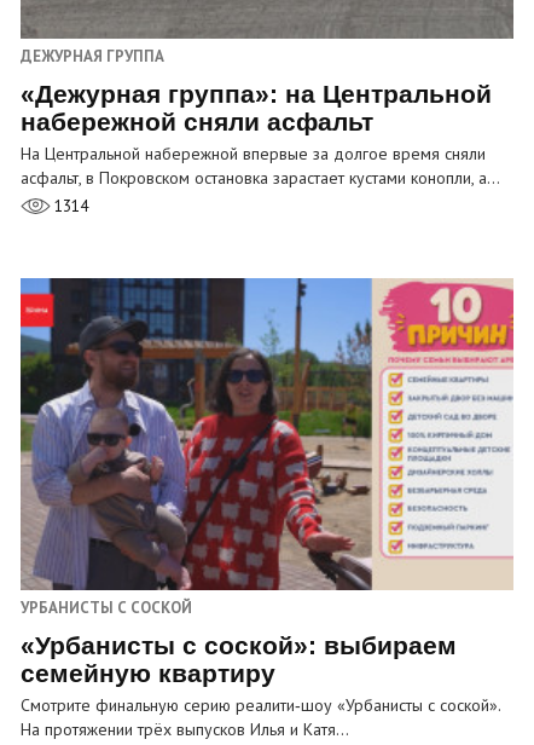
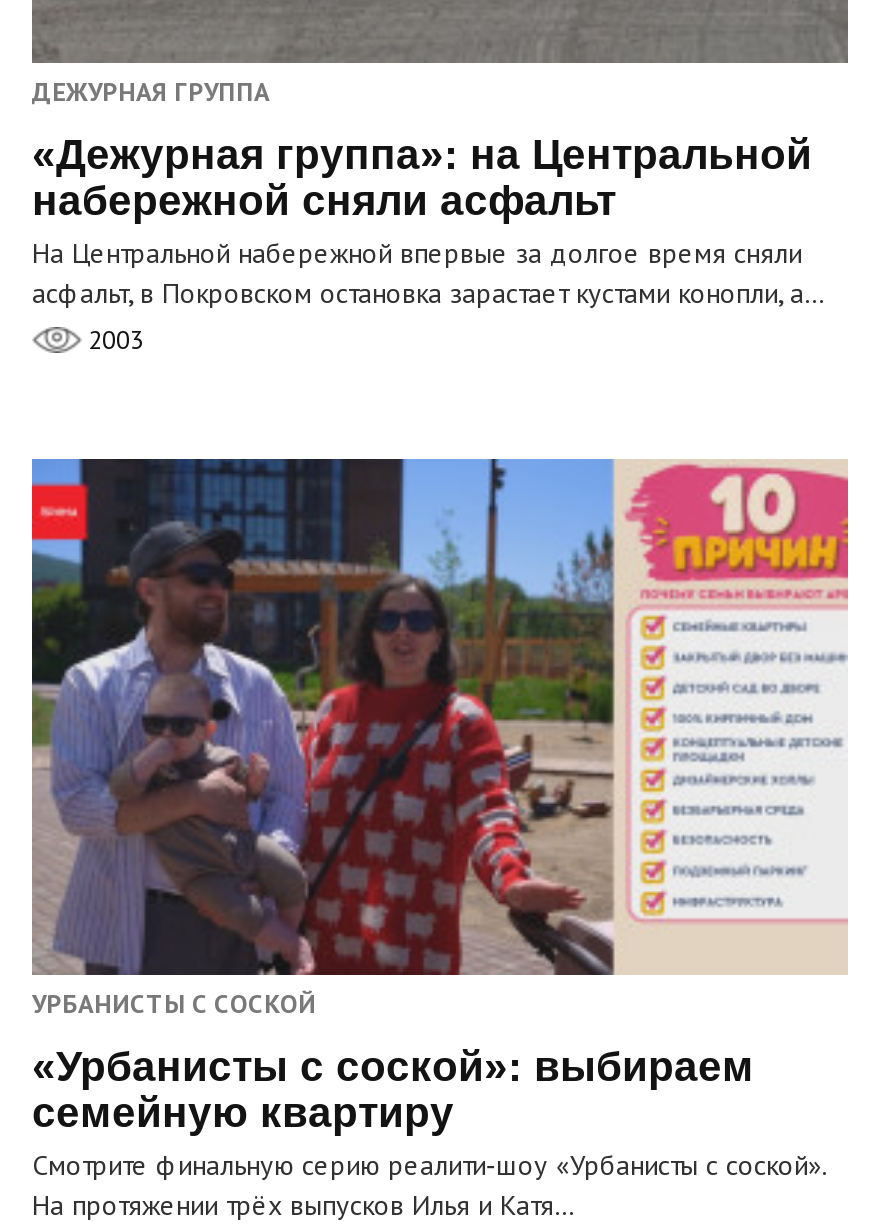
[51,196,88,216] 1314 -> [82,323,144,357] 2003

